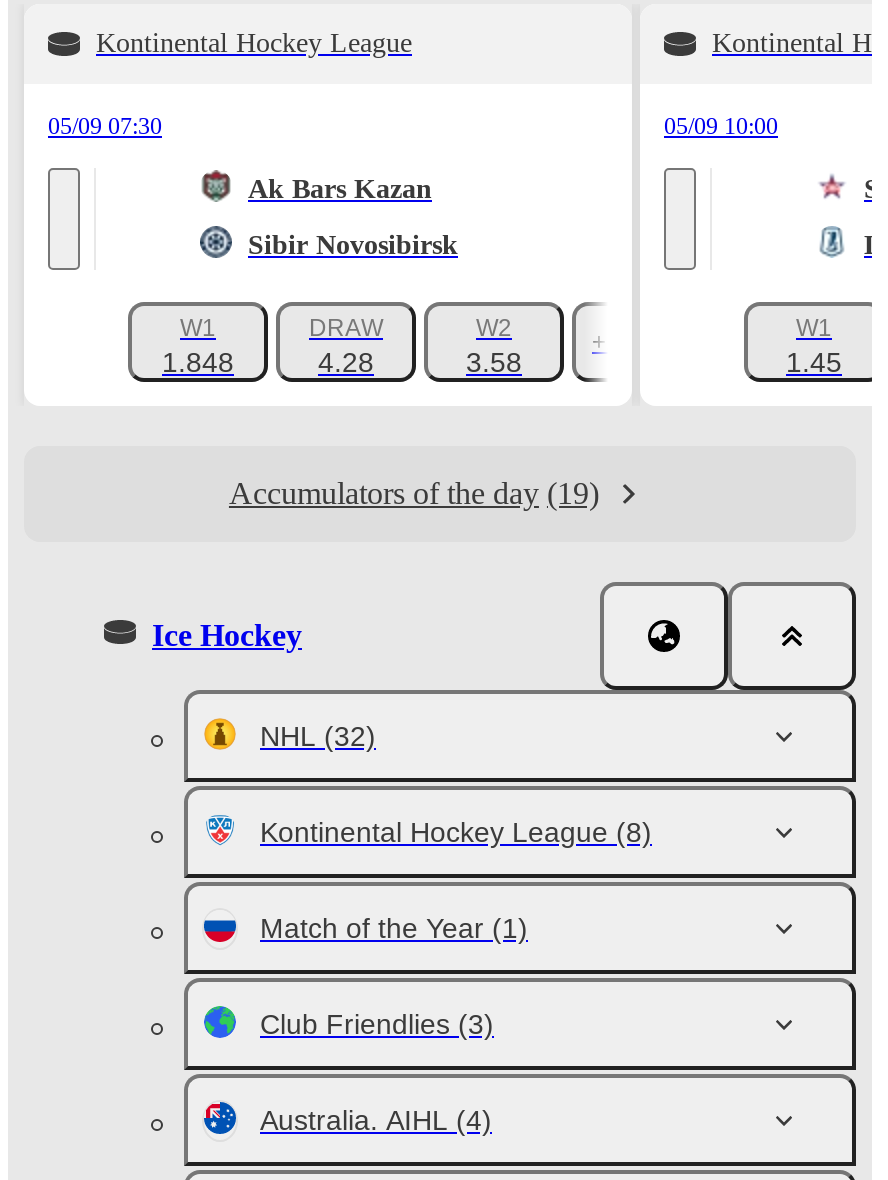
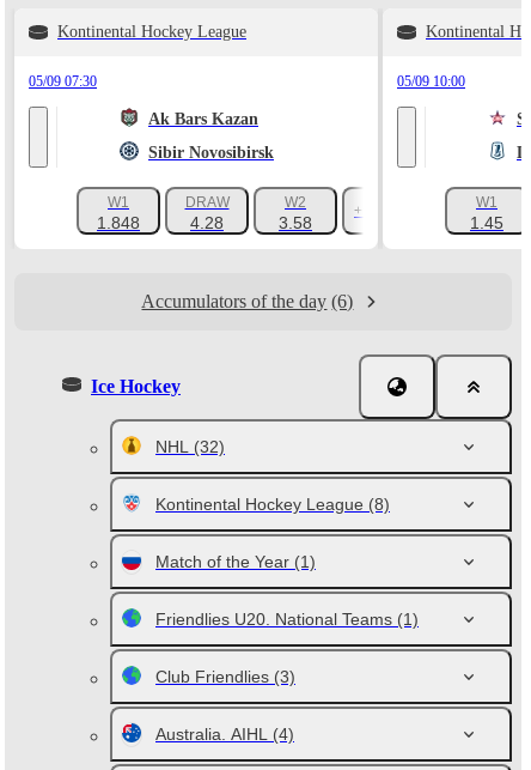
[229,476,599,510] Accumulators of the day (19) -> [142,291,353,311] Accumulators of the day (6)
none -> [155,610,419,629] Friendlies U20. National Teams (1)

